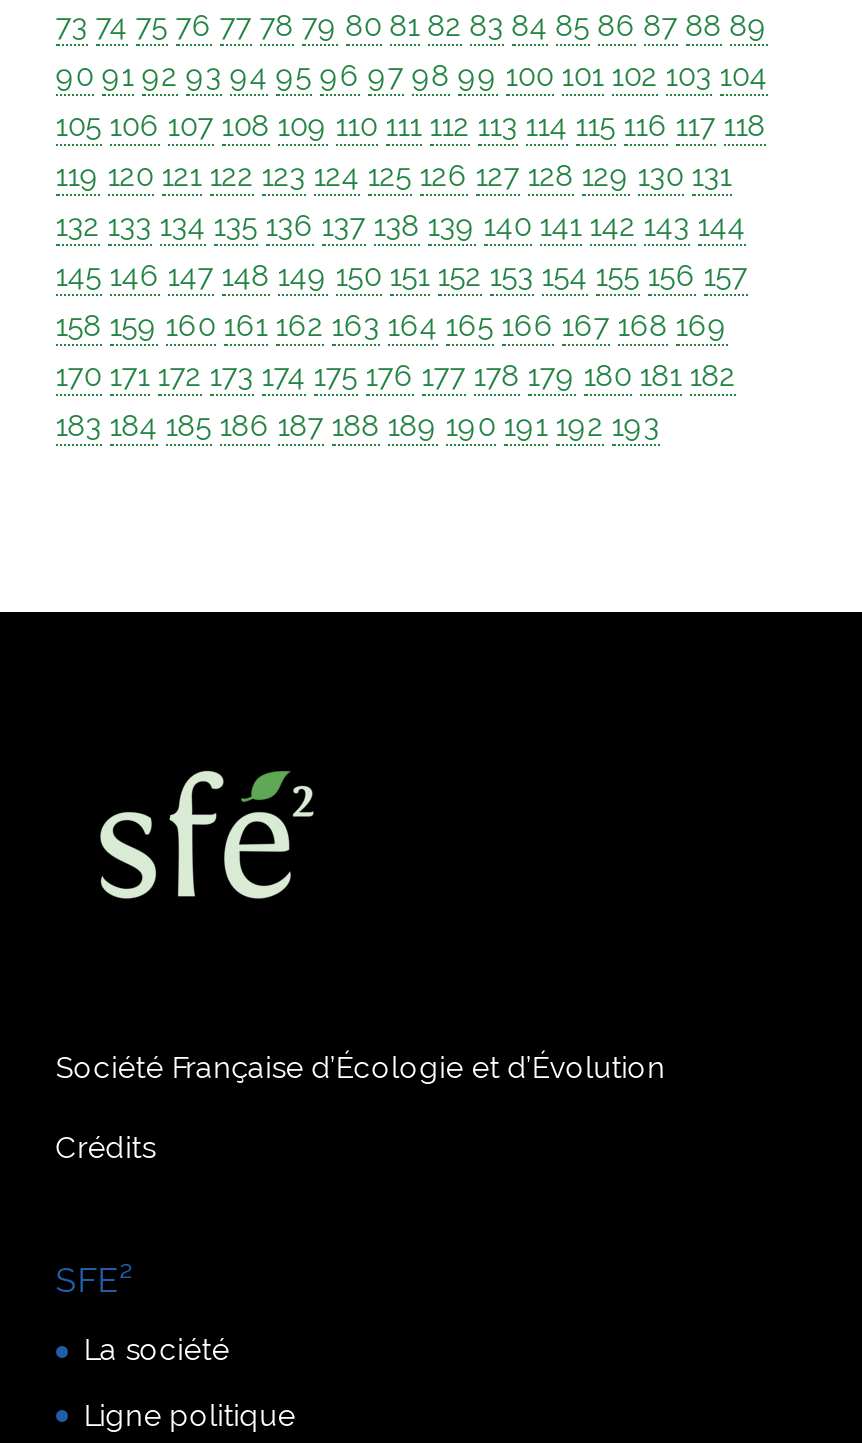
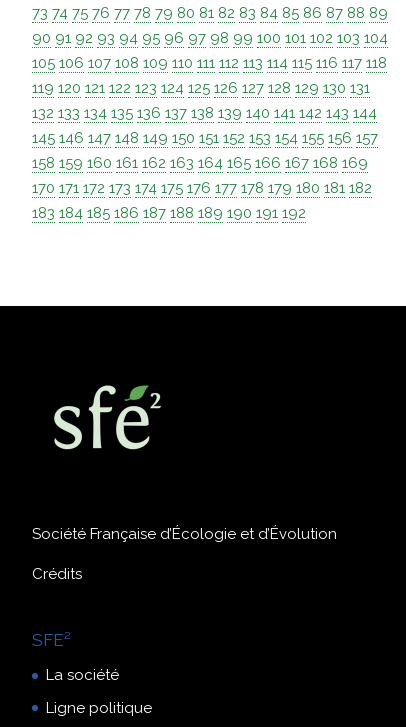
[56,408,660,444] 183 184 185 186 187 188 189 190 191 192 193 -> [32,204,306,222] 183 184 185 186 187 188 189 190 191 192

